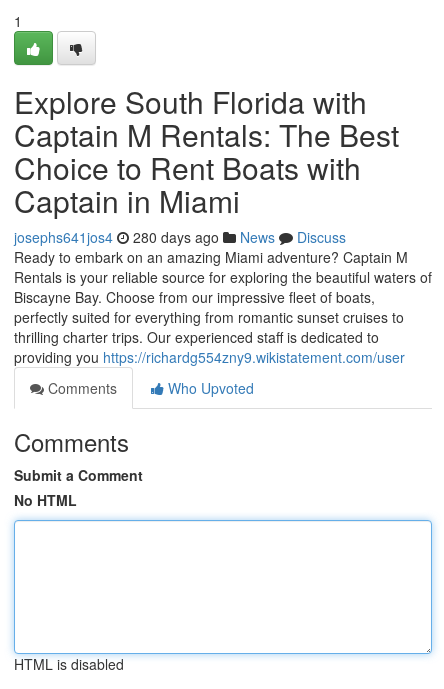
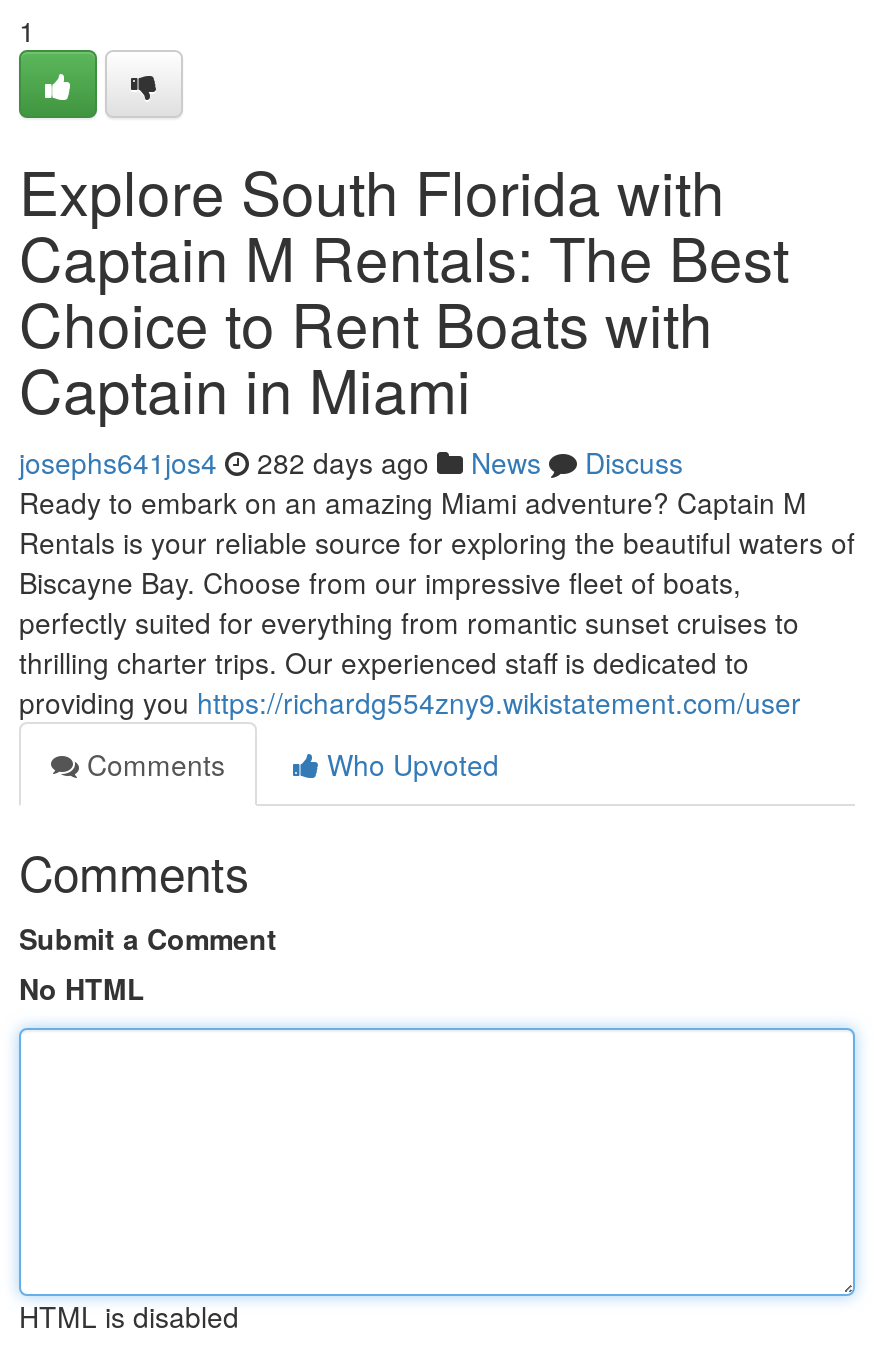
[14,227,346,247] josephs641jos4 280 days ago News Discuss -> [19,442,683,482] josephs641jos4 282 days ago News Discuss

